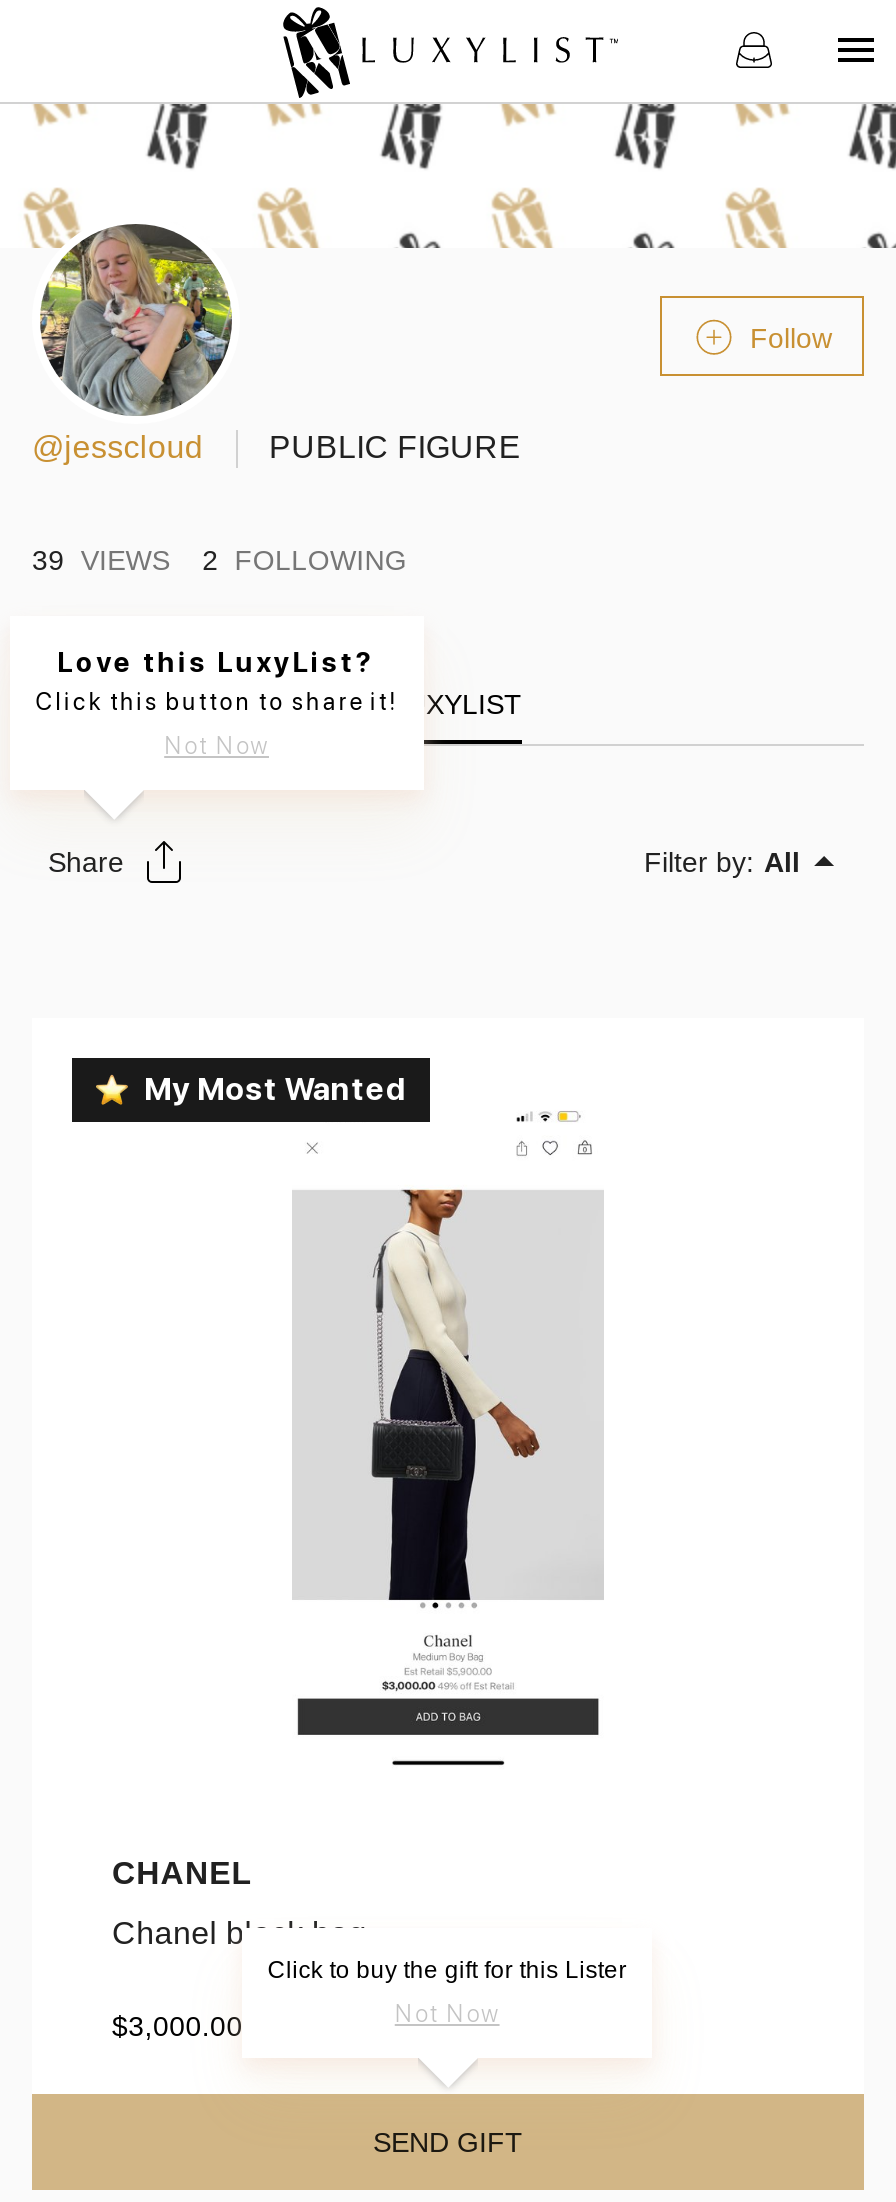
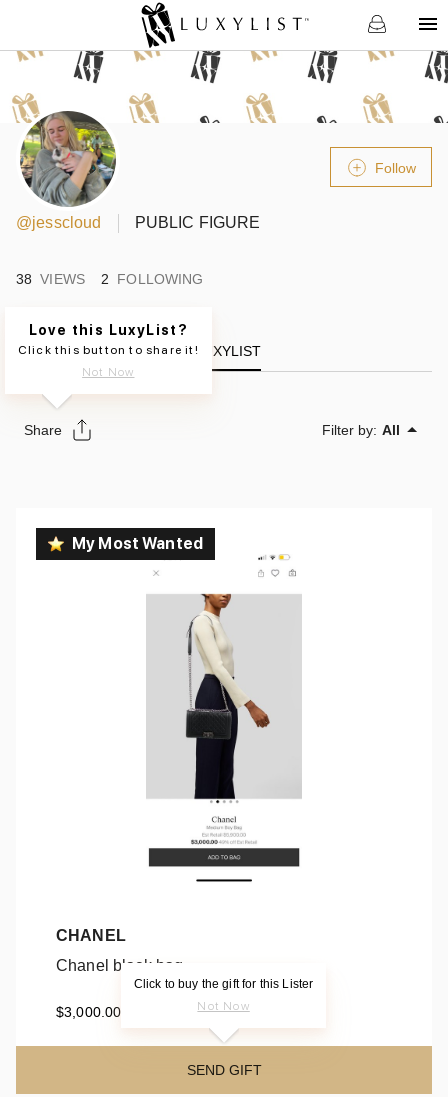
[32,544,407,576] 39 VIEWS 2 FOLLOWING -> [16,271,204,287] 38 VIEWS 2 FOLLOWING

